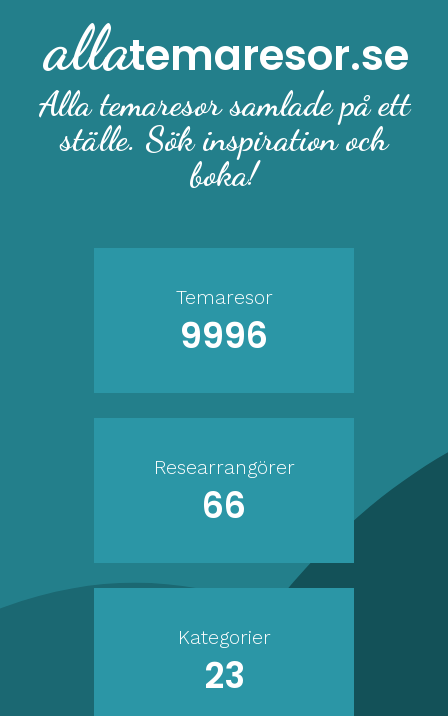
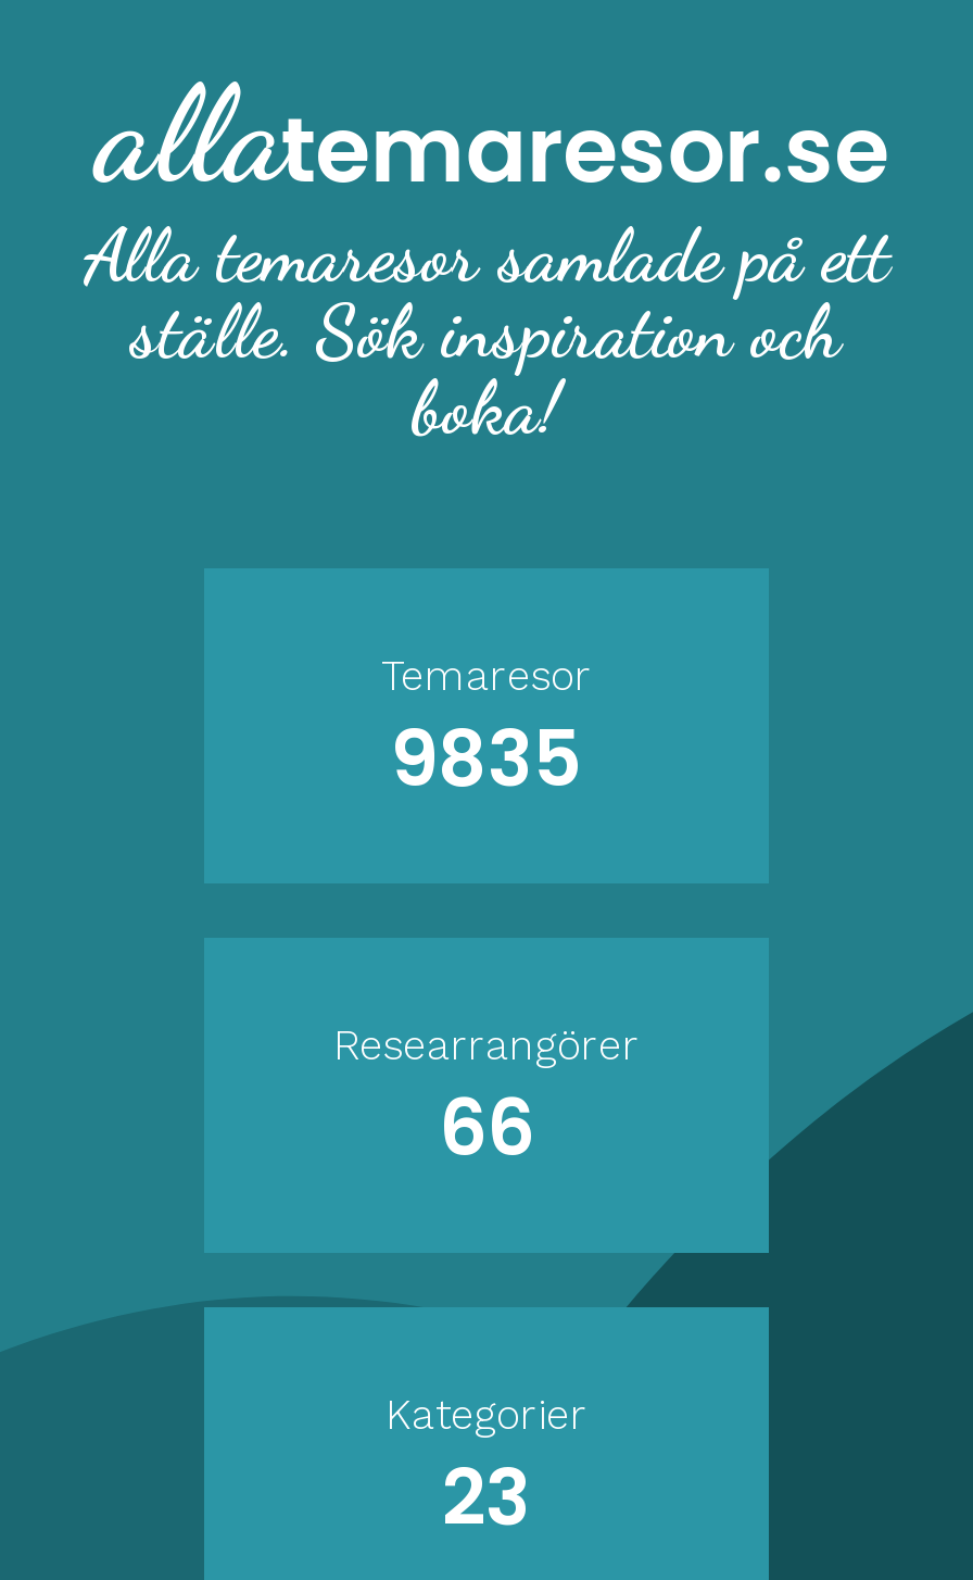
[180,310,268,359] 9996 -> [390,704,583,811] 9835

